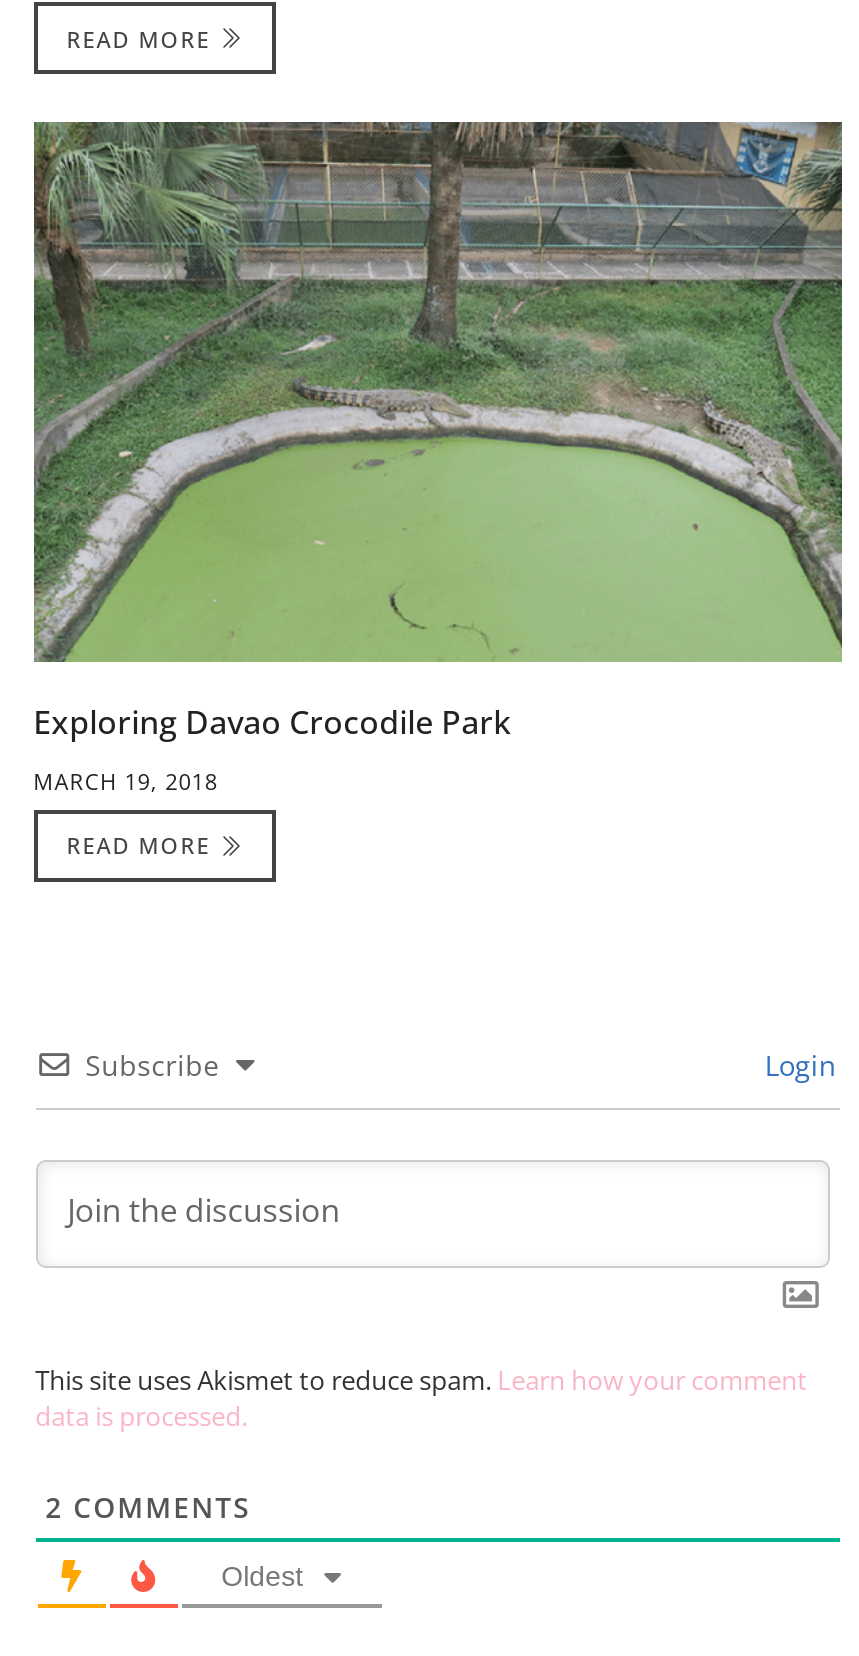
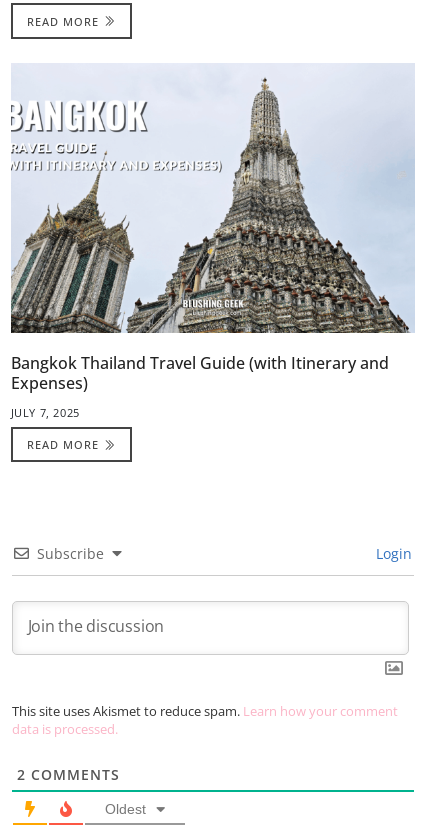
[32,120,844,743] [image] | Exploring Davao Crocodile Park -> [10,64,415,394] [image] | Bangkok Thailand Travel Guide (with Itinerary and | Expenses)
[33,765,218,795] MARCH 19, 2018 -> [11,405,80,420] JULY 7, 2025

